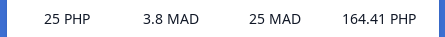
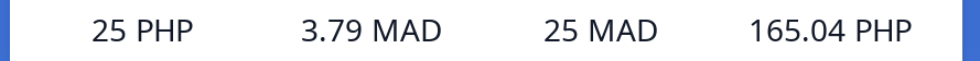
[143,9,199,28] 3.8 MAD -> [301,9,442,51] 3.79 MAD
[342,9,416,28] 164.41 PHP -> [749,9,912,51] 165.04 PHP

